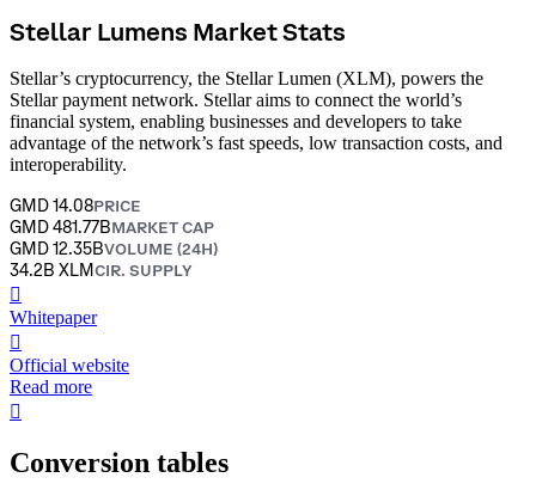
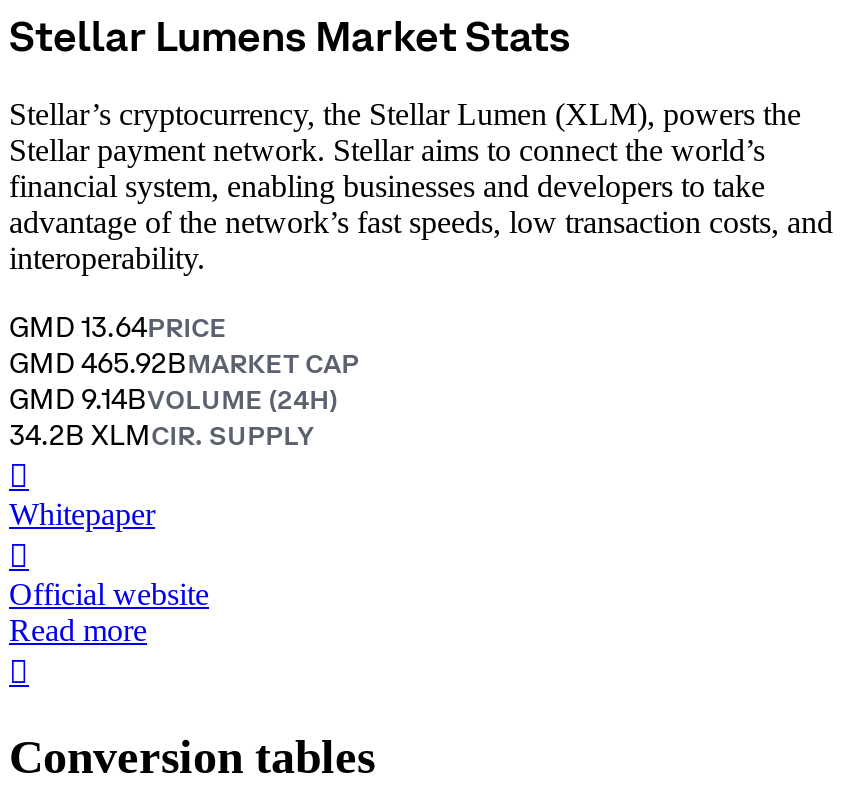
[10,194,141,216] GMD 14.08PRICE -> [9,308,227,344] GMD 13.64PRICE
[10,216,214,237] GMD 481.77BMARKET CAP -> [9,344,359,380] GMD 465.92BMARKET CAP
[10,237,218,259] GMD 12.35BVOLUME (24H) -> [9,380,337,416] GMD 9.14BVOLUME (24H)

